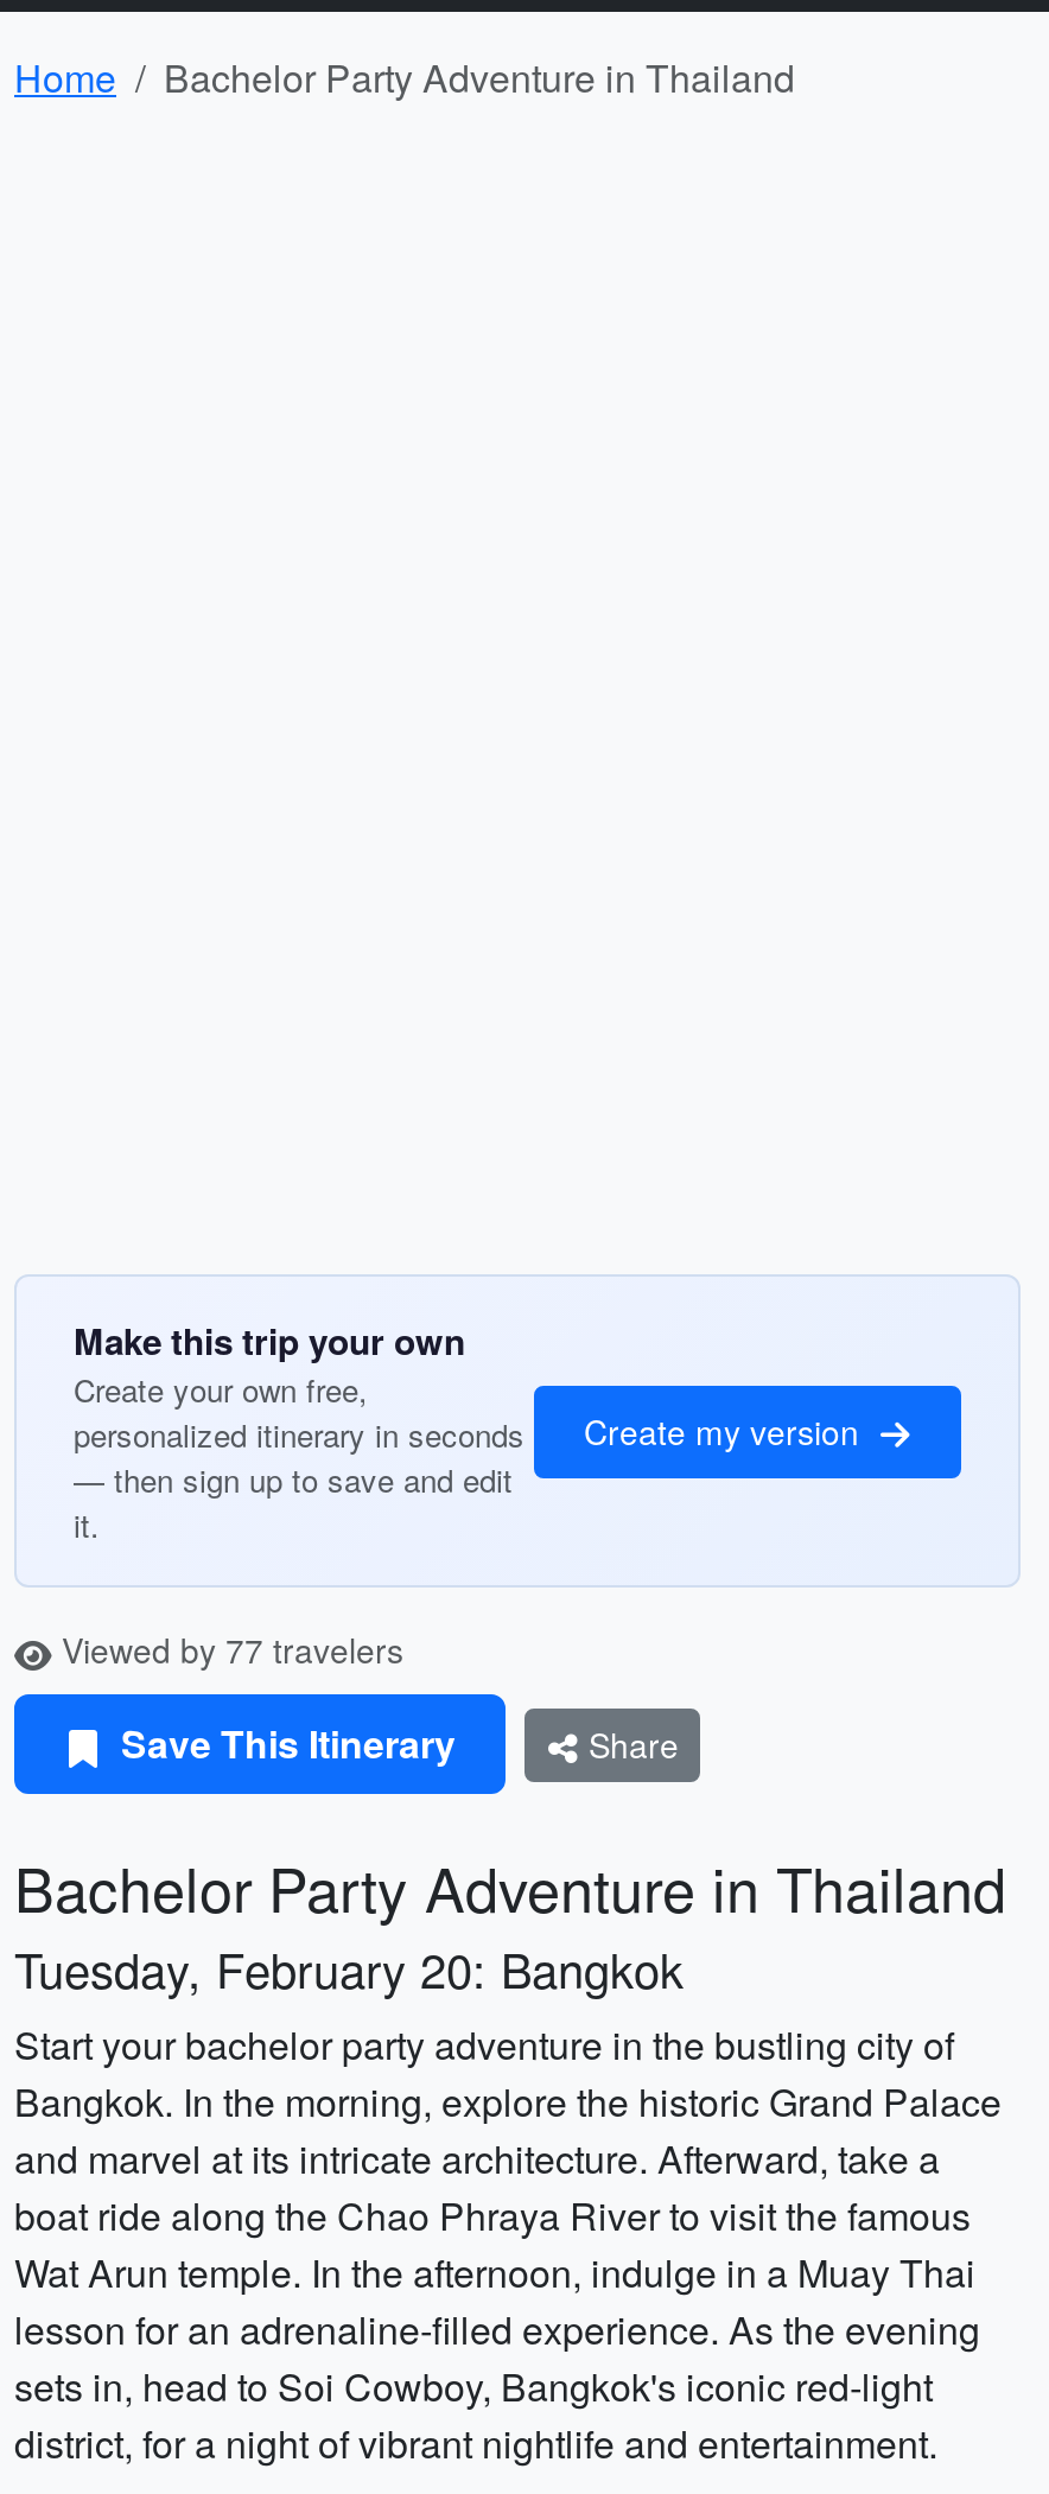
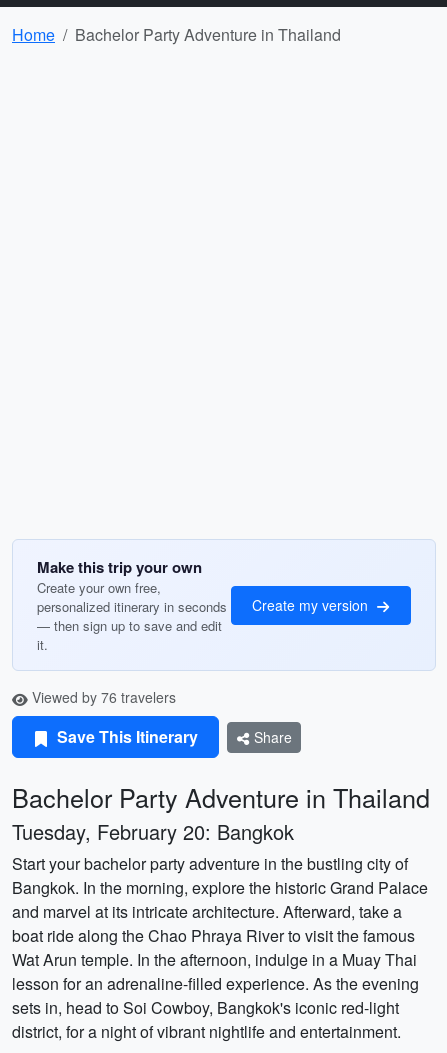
[52,1625,403,1673] Viewed by 77 travelers -> [28,687,176,707] Viewed by 76 travelers

